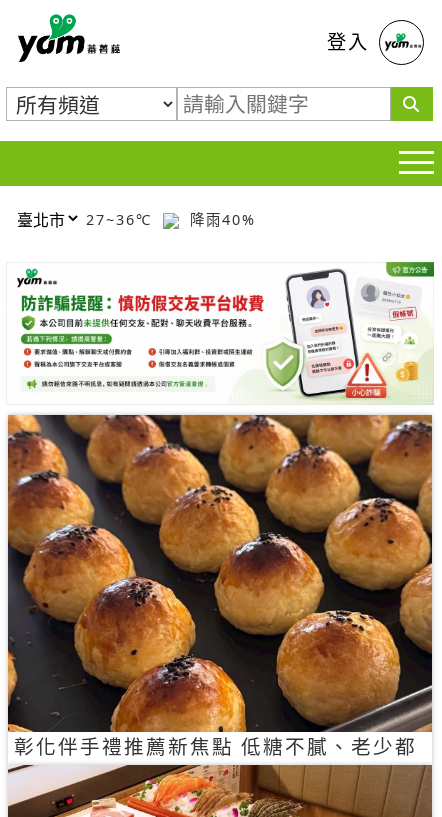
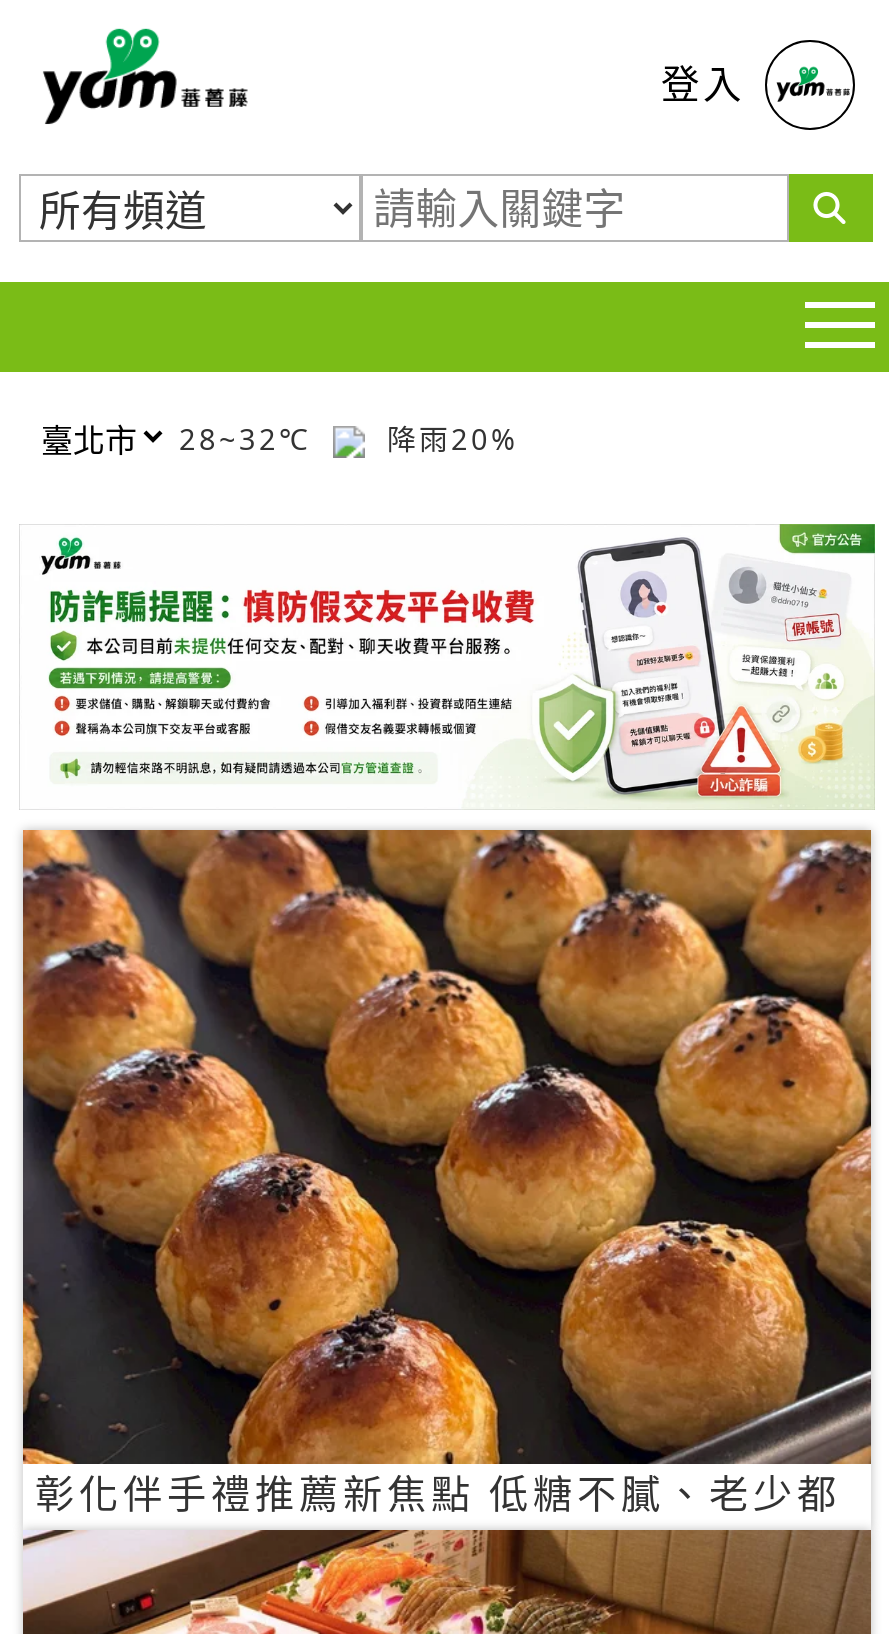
[86,209,158,228] 27~36℃ -> [179,419,323,457] 28~32℃
[184,209,256,228] 降雨40% -> [375,419,519,457] 降雨20%

